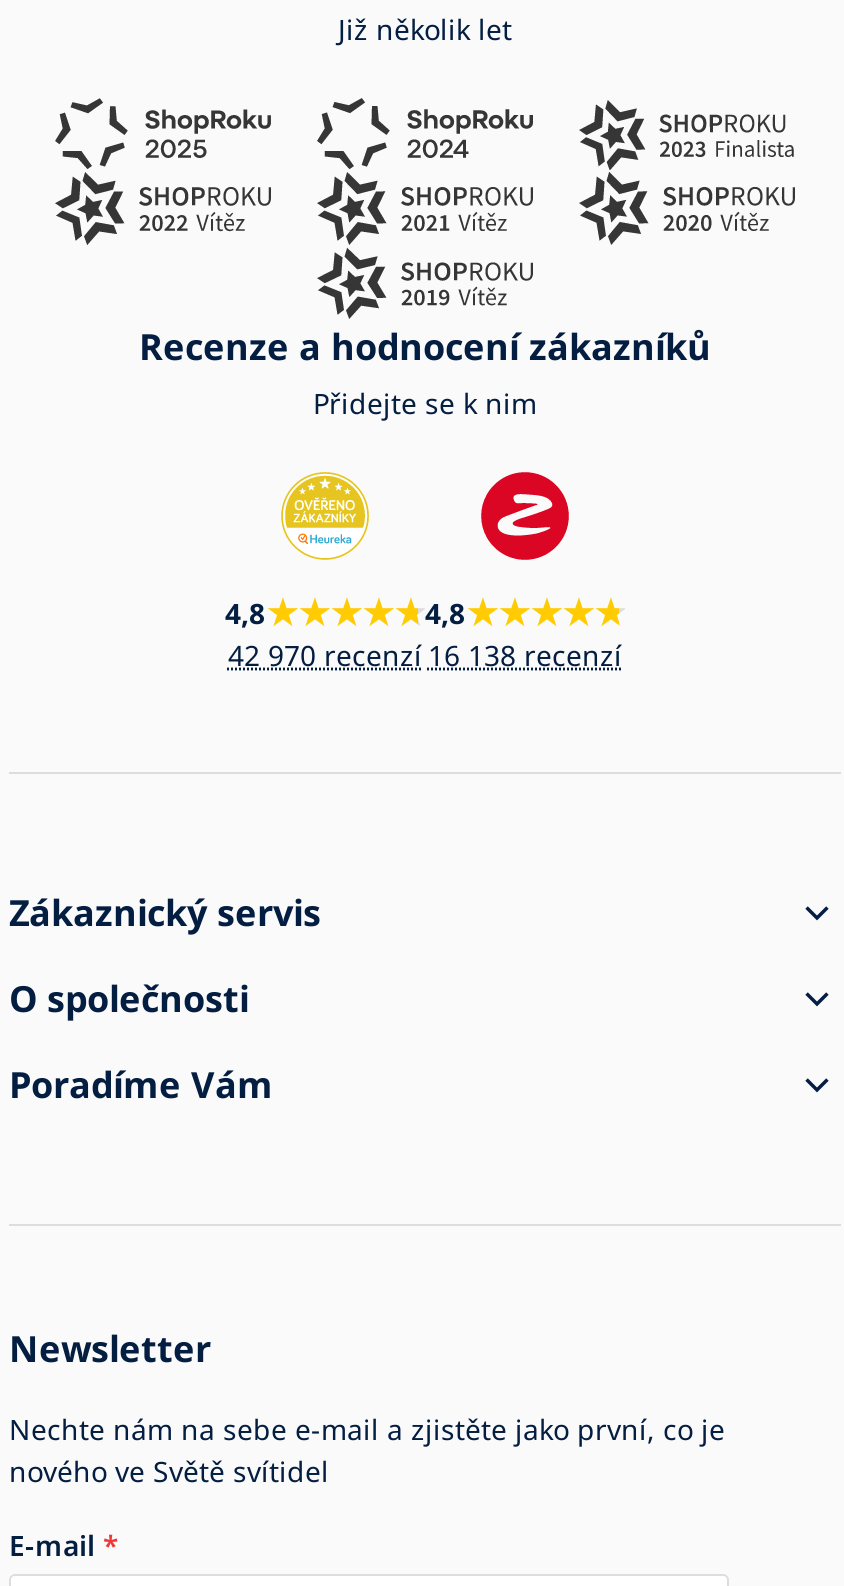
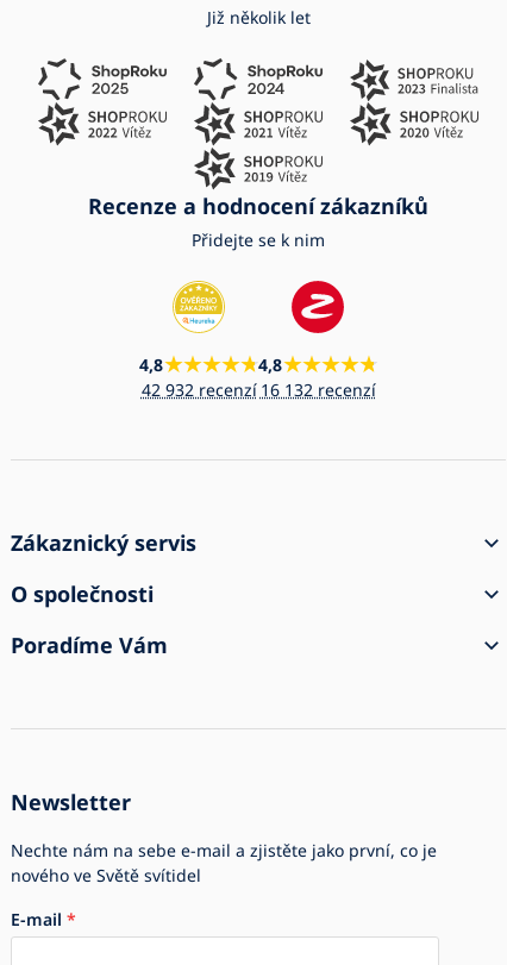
[228,636,422,674] 42 970 recenzí -> [141,378,256,401] 42 932 recenzí
[428,636,622,674] 16 138 recenzí -> [260,378,375,401] 16 132 recenzí

